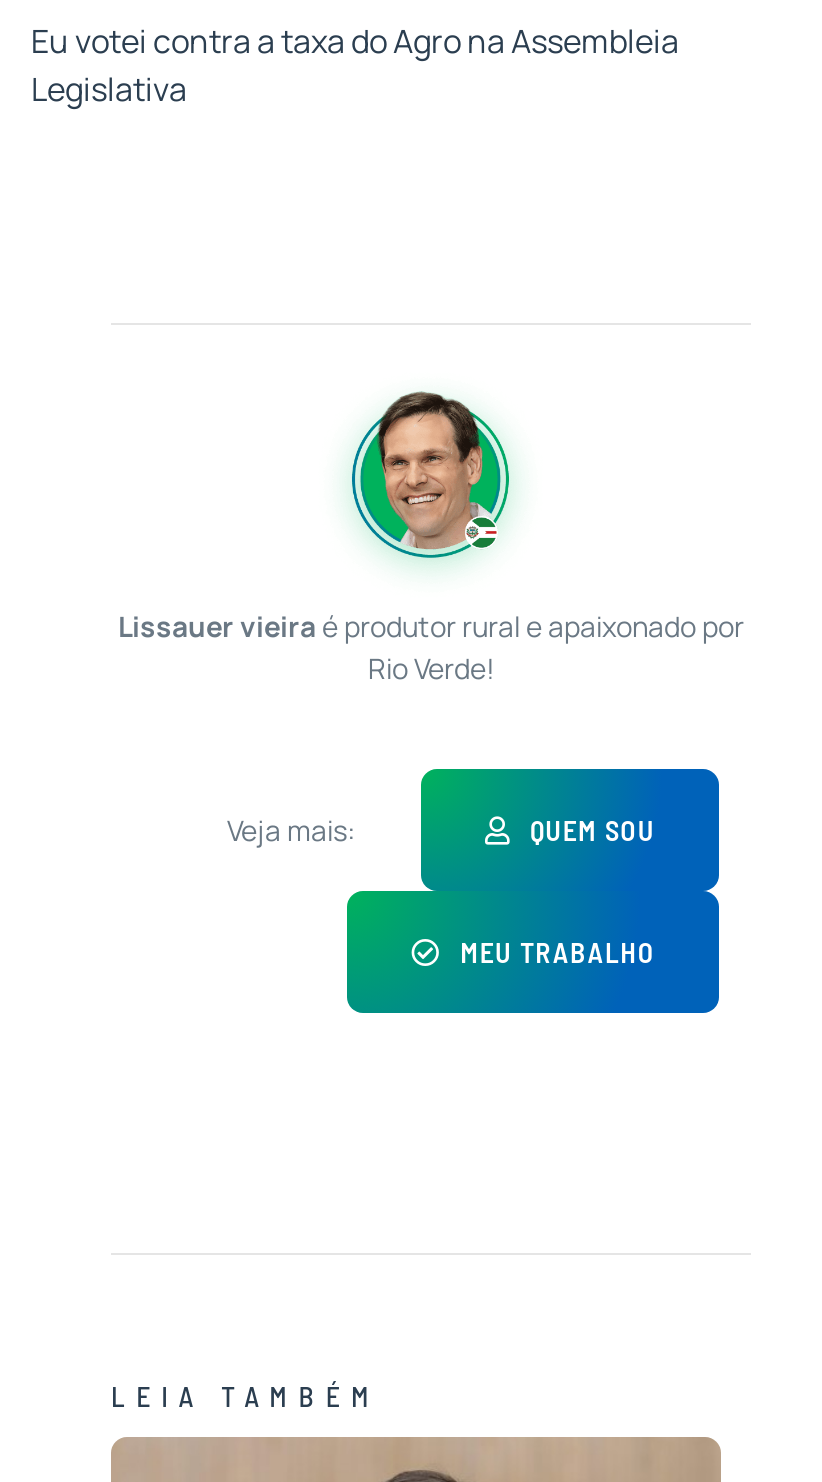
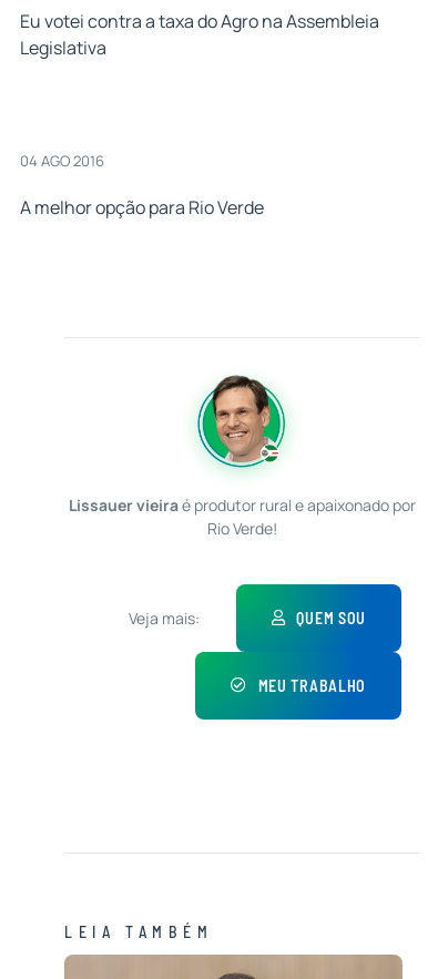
none -> [20,151,264,220] 04 AGO 2016 | A melhor opção para Rio Verde

